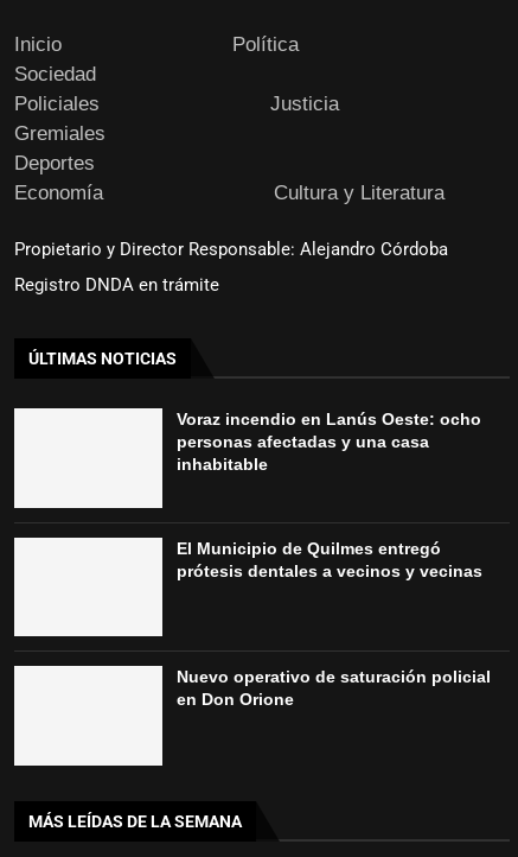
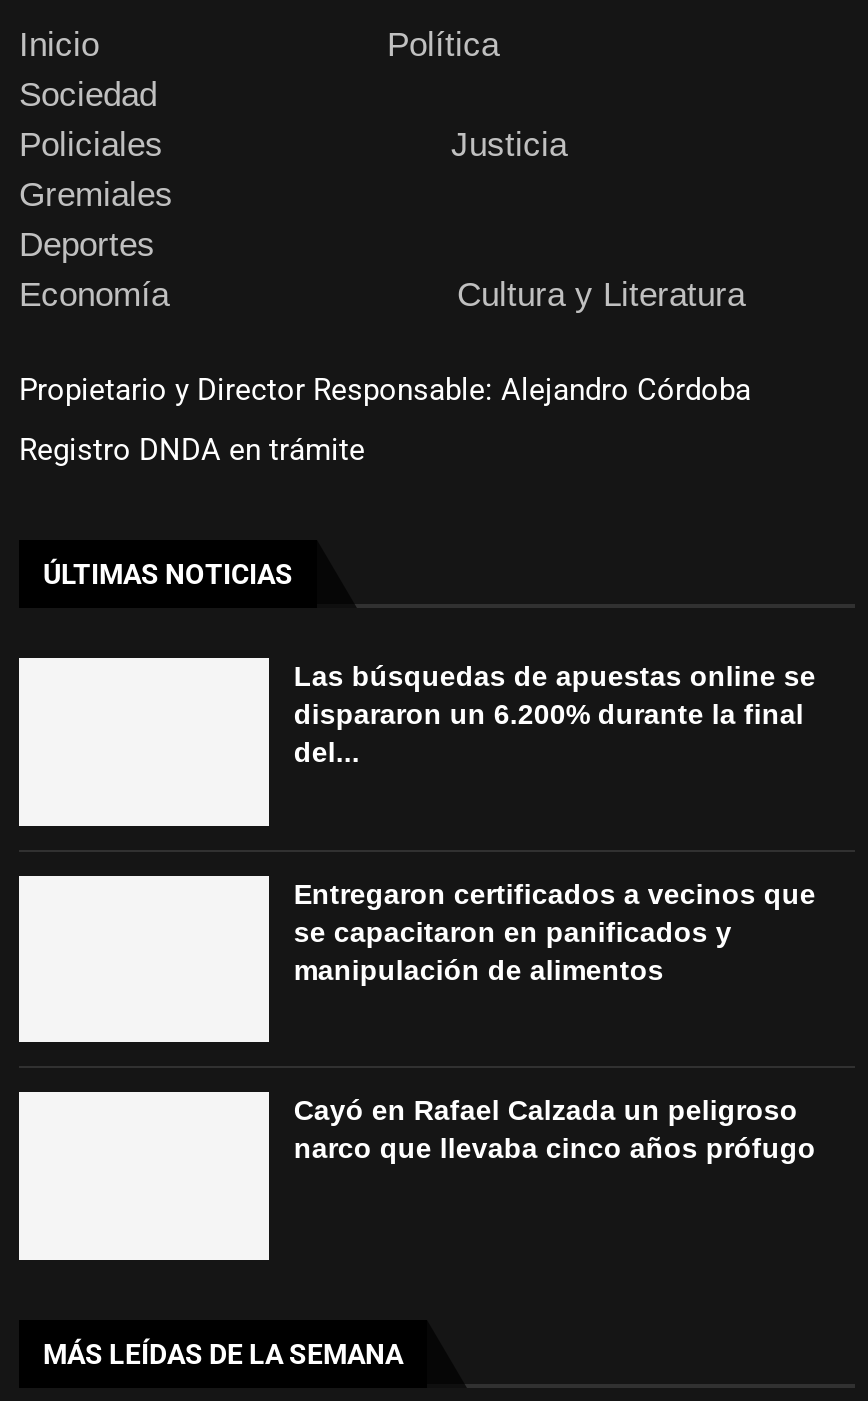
[177,410,482,474] Voraz incendio en Lanús Oeste: ocho | personas afectadas y una casa | inhabitable -> [294,660,816,768] Las búsquedas de apuestas online se | dispararon un 6.200% durante la final | del...
[177,538,483,580] El Municipio de Quilmes entregó | prótesis dentales a vecinos y vecinas -> [294,877,816,985] Entregaron certificados a vecinos que | se capacitaron en panificados y | manipulación de alimentos
[177,667,491,709] Nuevo operativo de saturación policial | en Don Orione -> [294,1094,816,1164] Cayó en Rafael Calzada un peligroso | narco que llevaba cinco años prófugo

